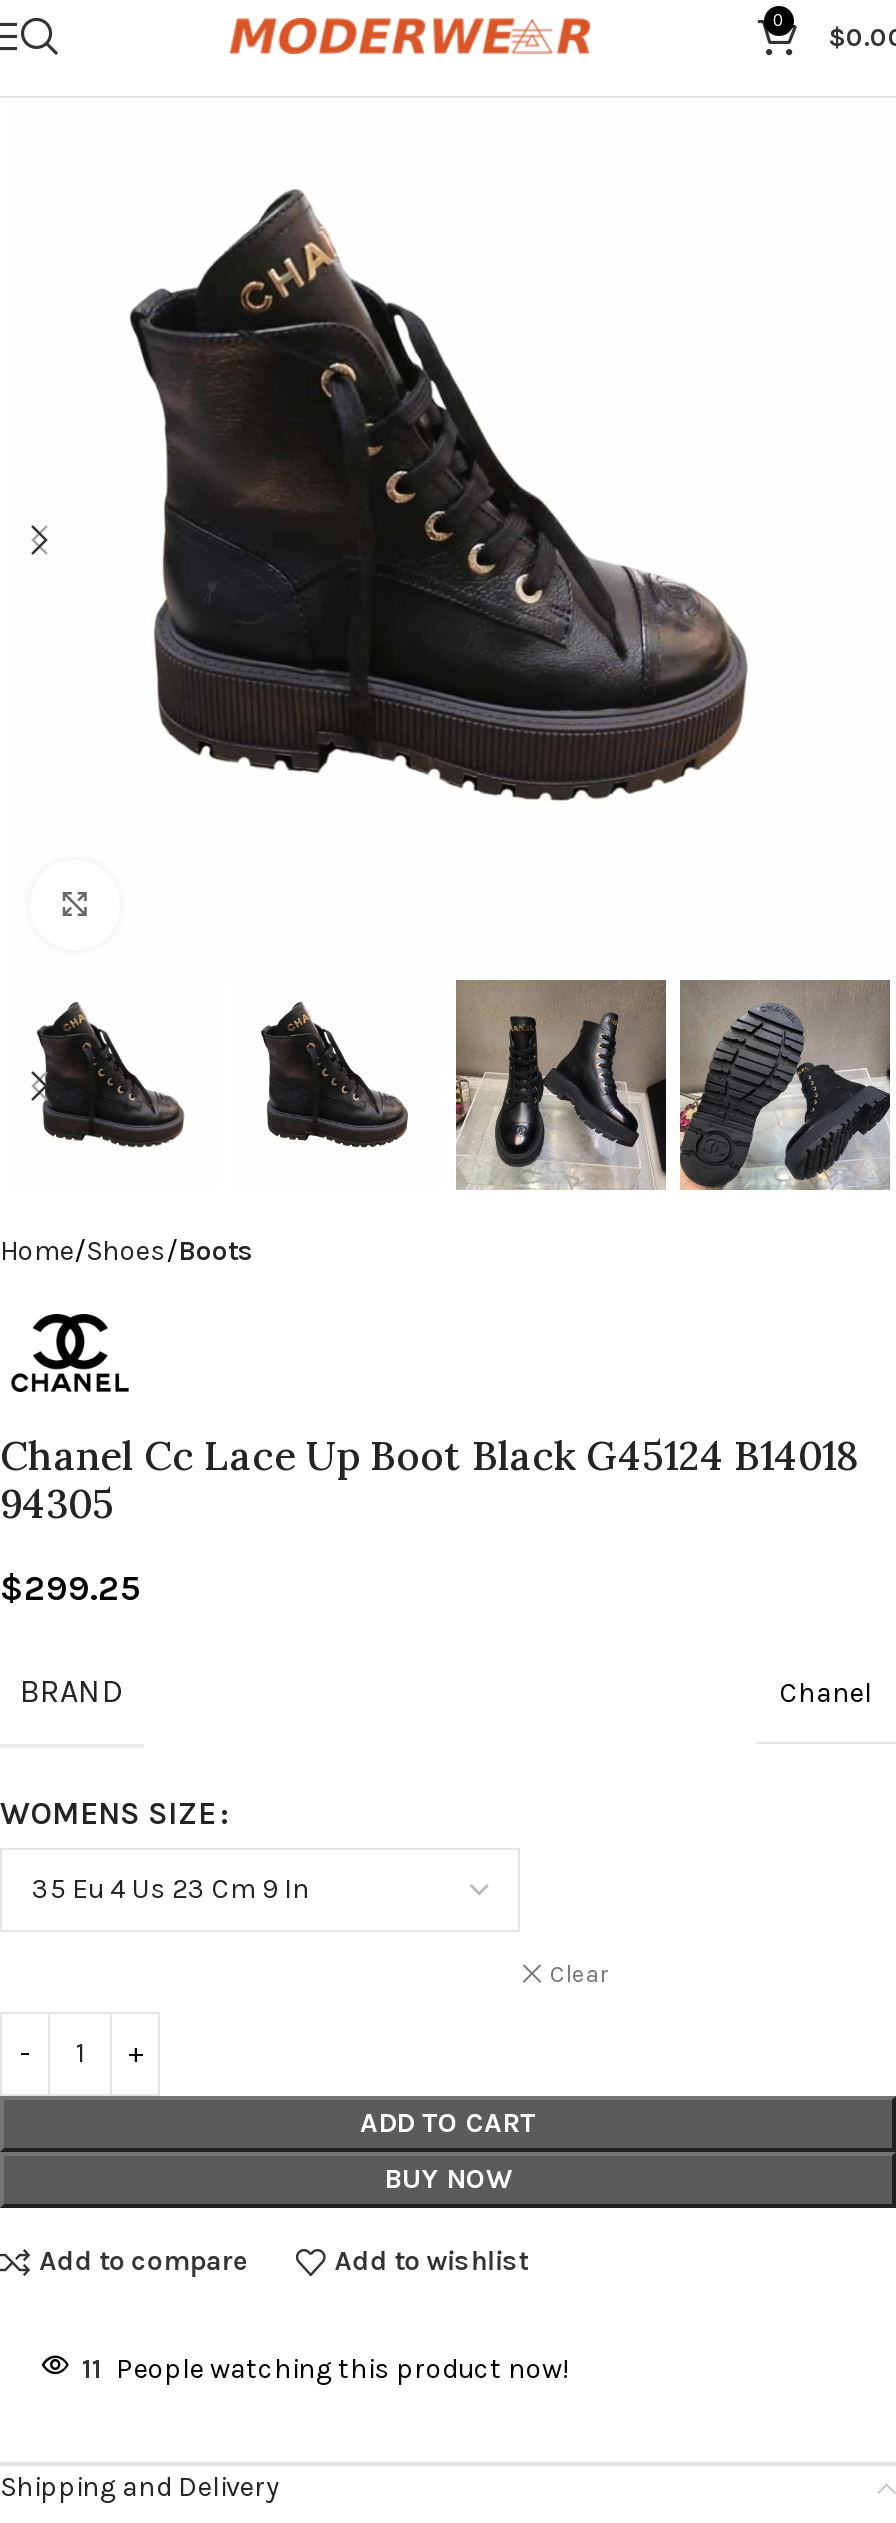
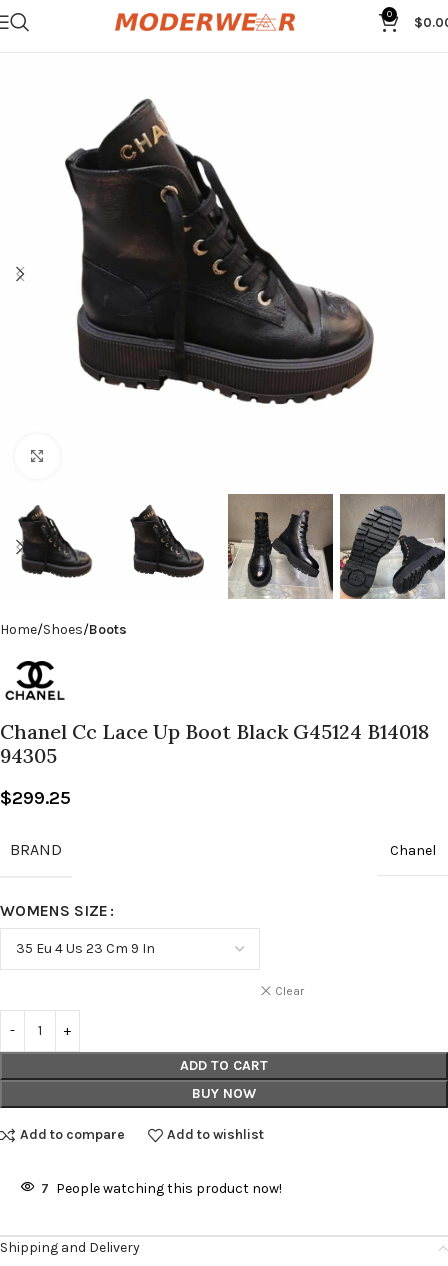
[82,2352,568,2386] 11 People watching this product now! -> [41,1180,282,1197] 7 People watching this product now!

